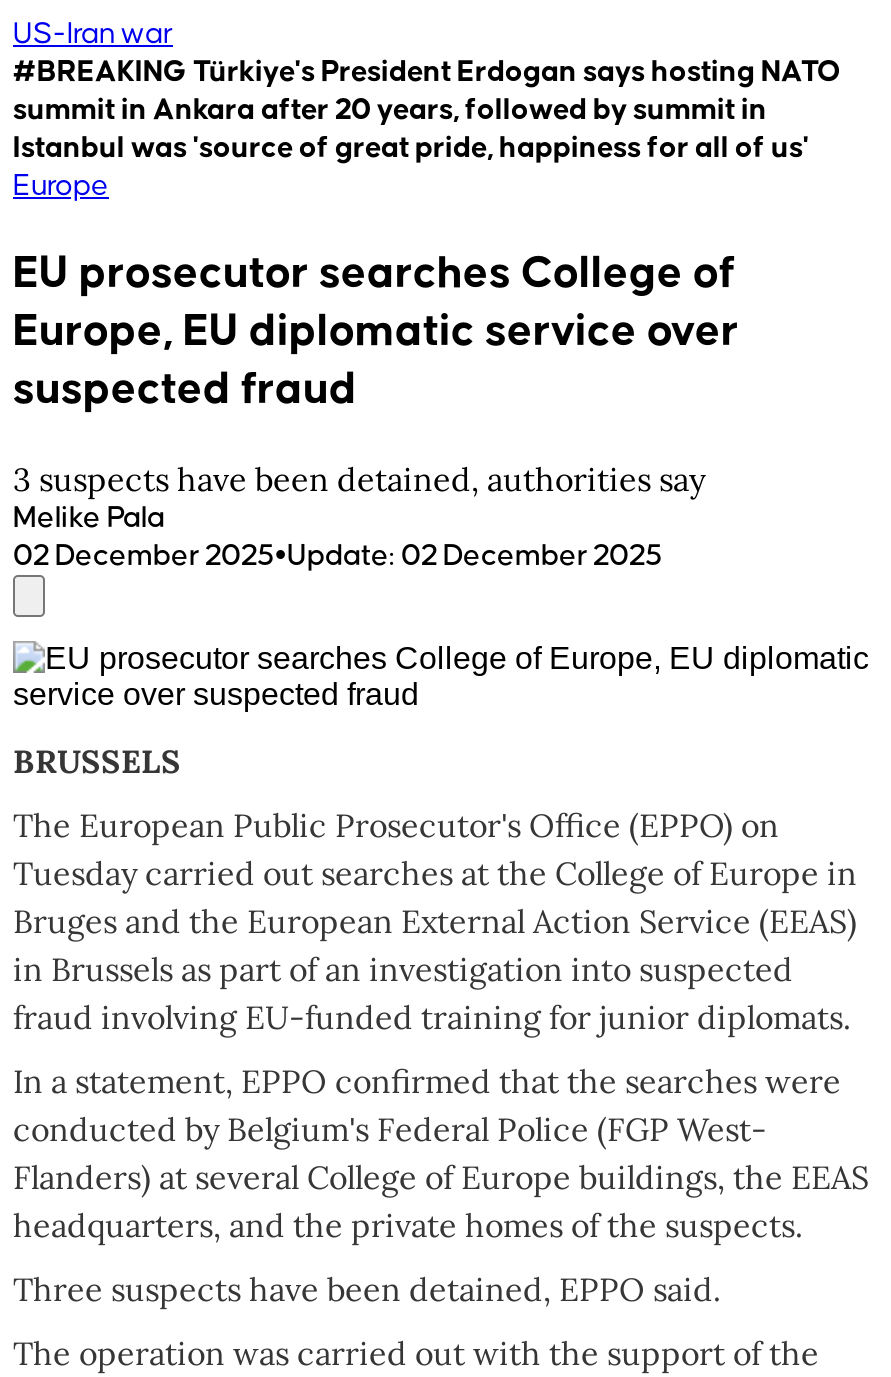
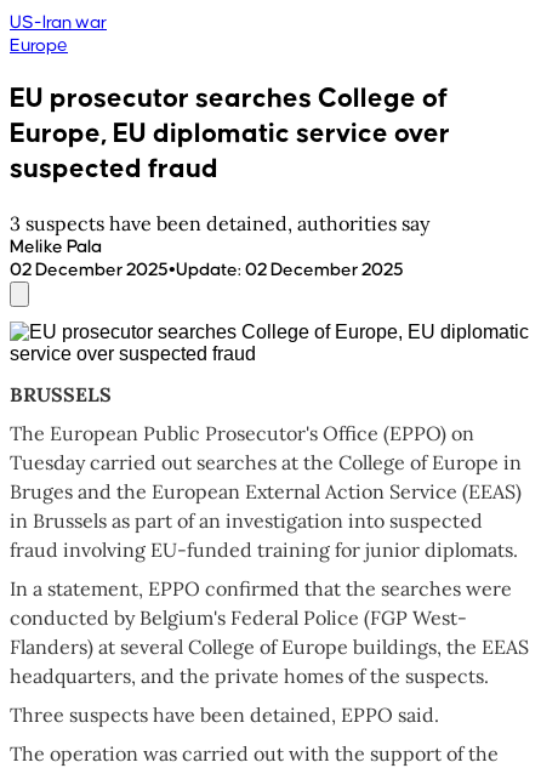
[13,57,841,163] #BREAKING Türkiye's President Erdogan says hosting NATO | summit in Ankara after 20 years, followed by summit in | Istanbul was 'source of great pride, happiness for all of us' -> none

